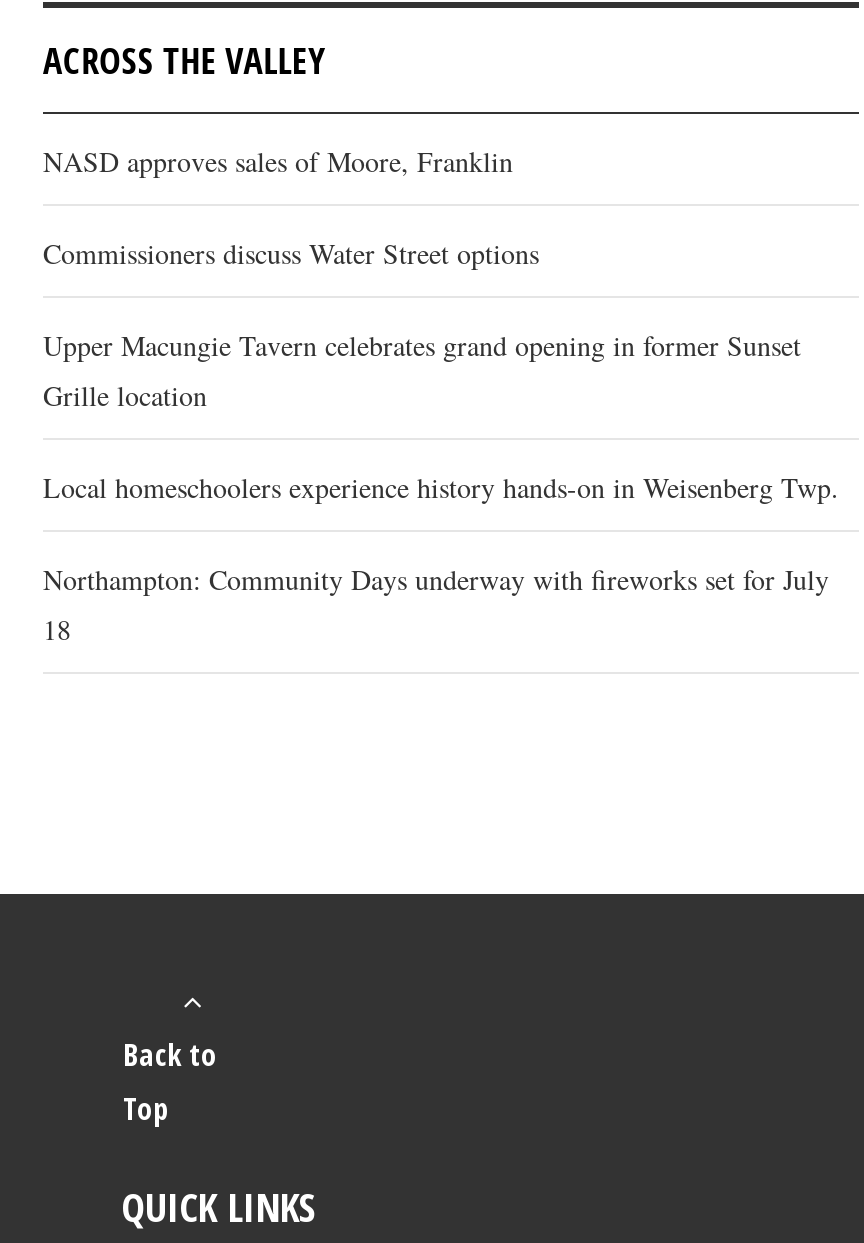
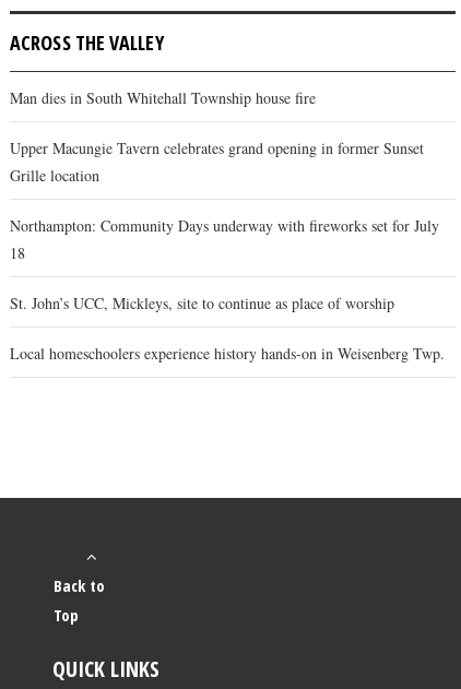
[43,142,539,272] NASD approves sales of Moore, Franklin | Commissioners discuss Water Street options -> [10,88,316,108] Man dies in South Whitehall Township house fire
moved [43,326,801,414] -> [10,138,424,186]: Upper Macungie Tavern celebrates grand opening in former Sunset | Grille location
moved [43,468,839,506] -> [10,343,445,364]: Local homeschoolers experience history hands-on in Weisenberg Twp.
moved [43,560,829,648] -> [10,215,439,263]: Northampton: Community Days underway with fireworks set for July | 18
none -> [10,293,394,314] St. John’s UCC, Mickleys, site to continue as place of worship

